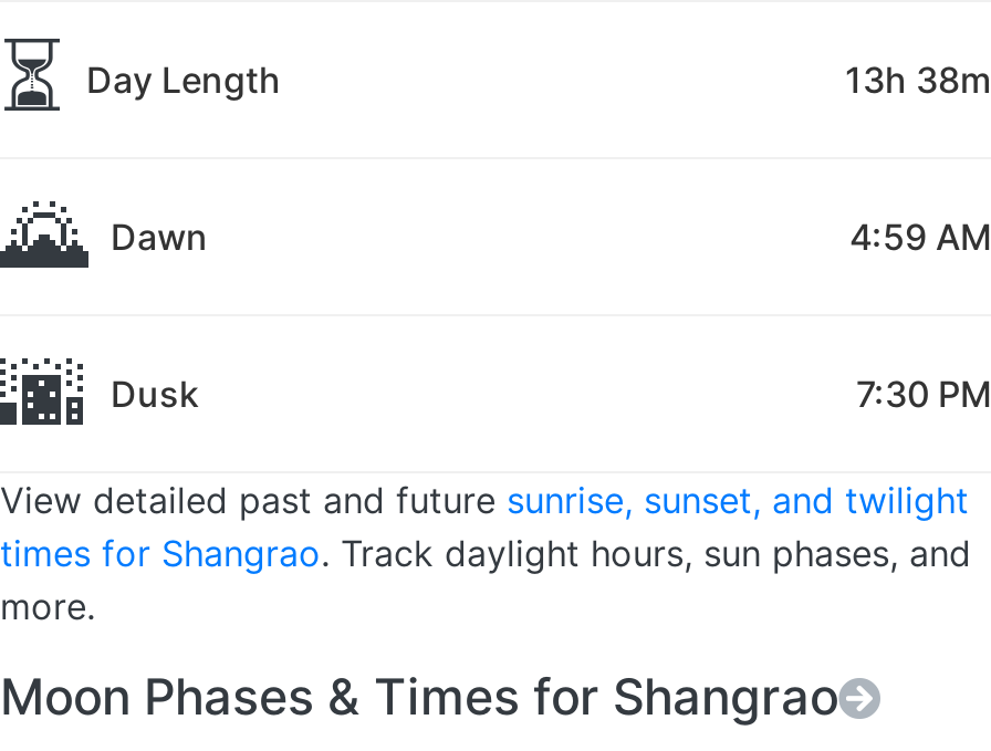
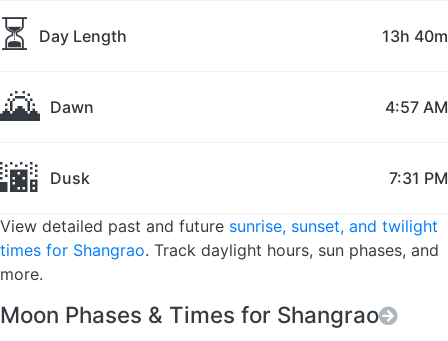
[845,58,991,102] 13h 38m -> [382,26,448,46] 13h 40m
[849,215,991,259] 4:59 AM -> [385,97,448,117] 4:57 AM
[856,372,991,416] 7:30 PM -> [389,168,448,188] 7:31 PM

